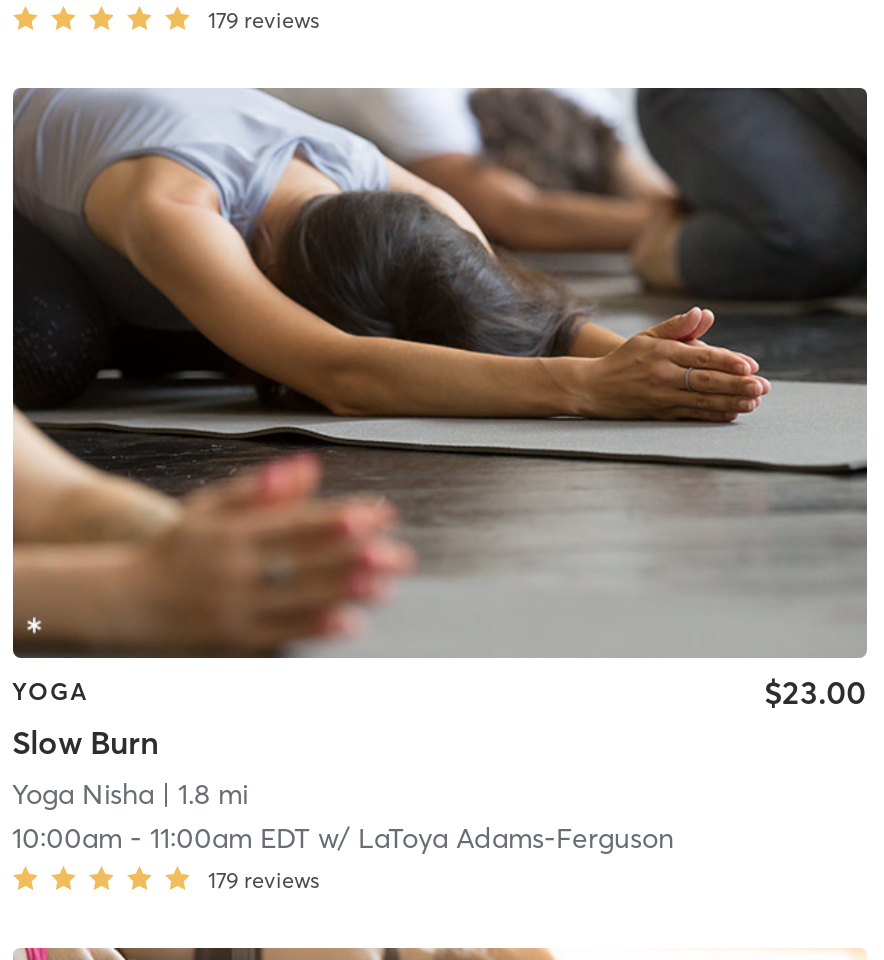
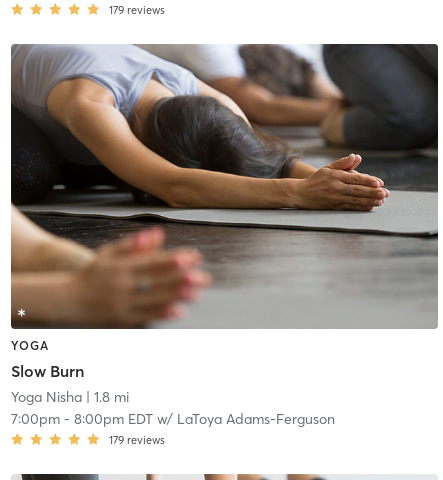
[764,671,866,711] $23.00 -> none
[12,820,674,856] 10:00am - 11:00am EDT w/ LaToya Adams-Ferguson -> [10,410,334,428] 7:00pm - 8:00pm EDT w/ LaToya Adams-Ferguson

